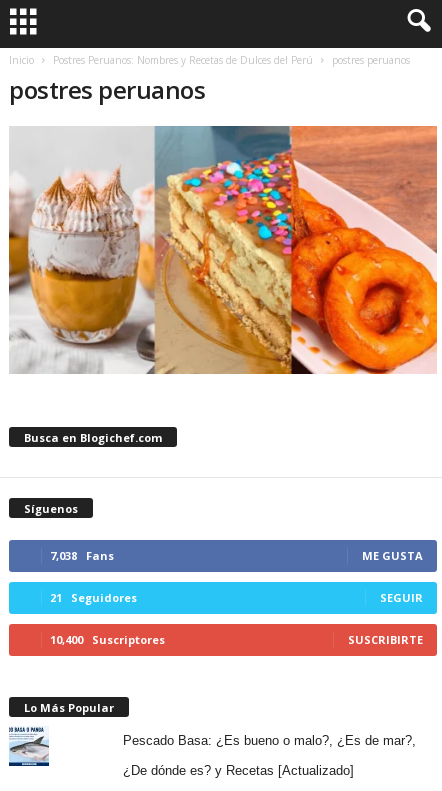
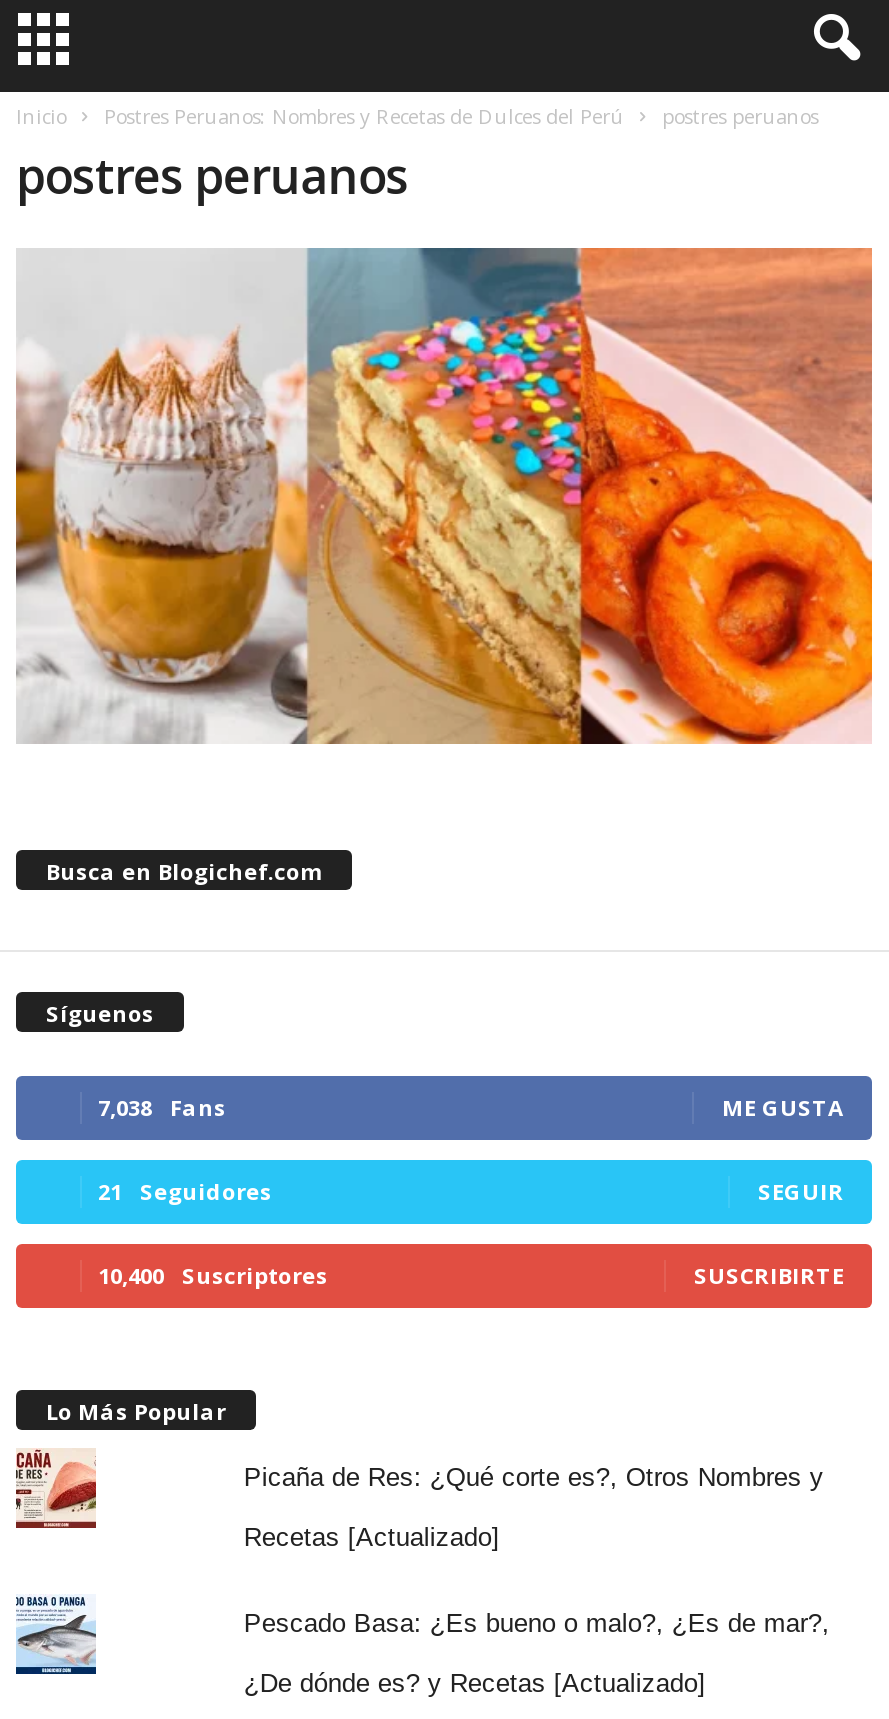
none -> [14,1448,98,1530] [image]
none -> [244,1462,824,1552] Picaña de Res: ¿Qué corte es?, Otros Nombres y | Recetas [Actualizado]

